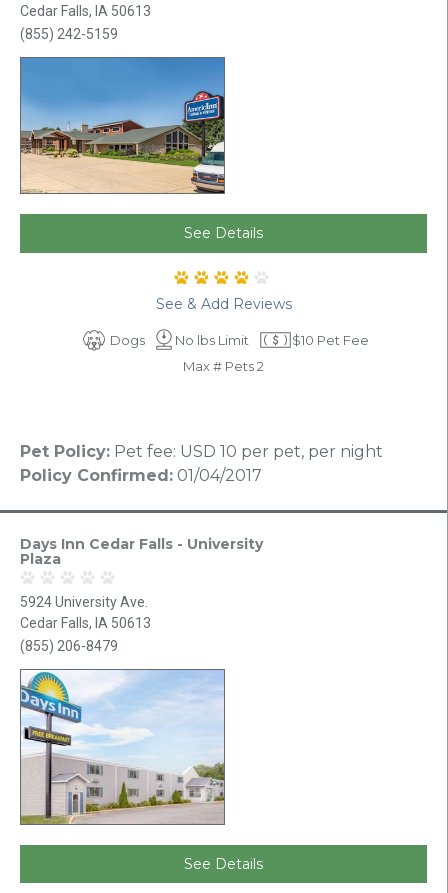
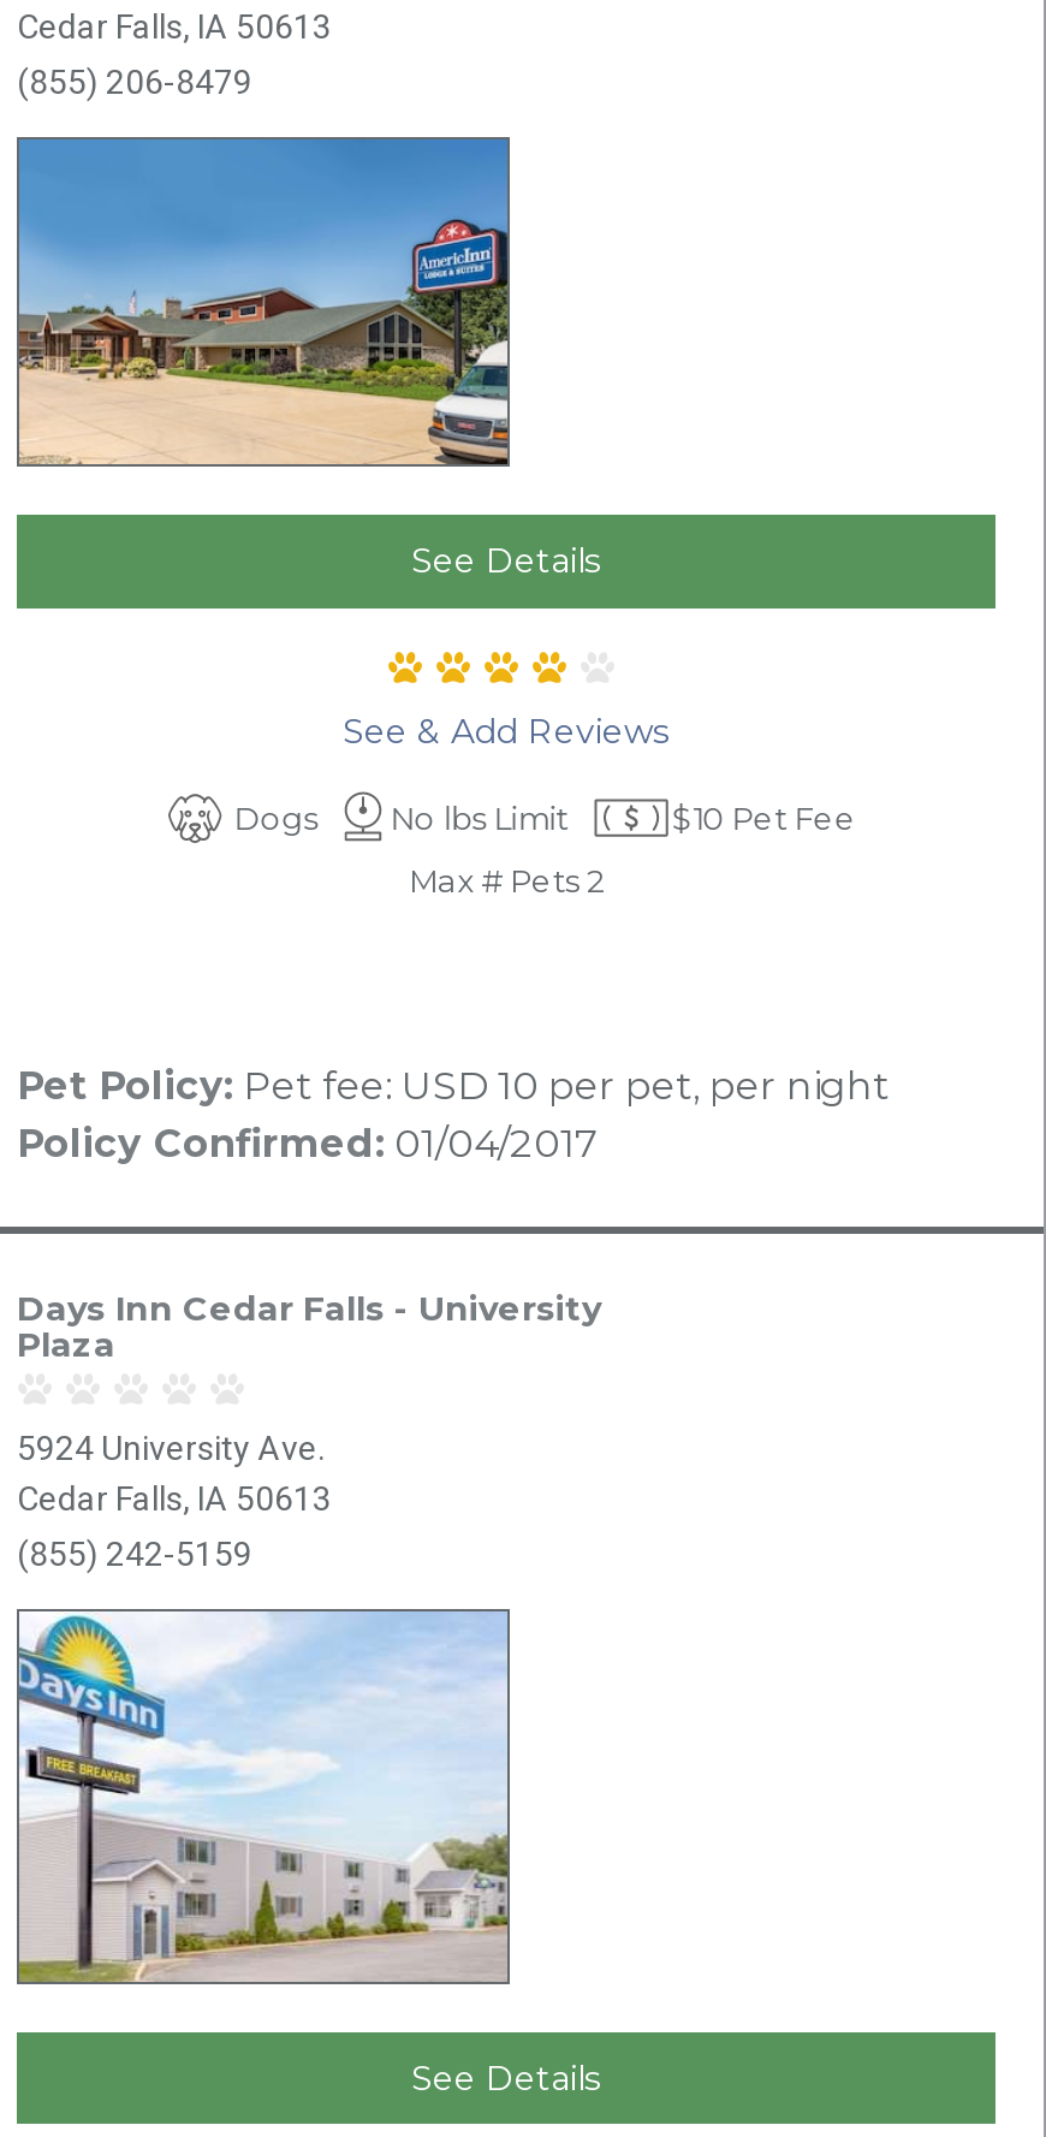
[20,26,118,42] (855) 242-5159 -> [17,62,252,101] (855) 206-8479
[20,638,118,654] (855) 206-8479 -> [17,1534,252,1572] (855) 242-5159

